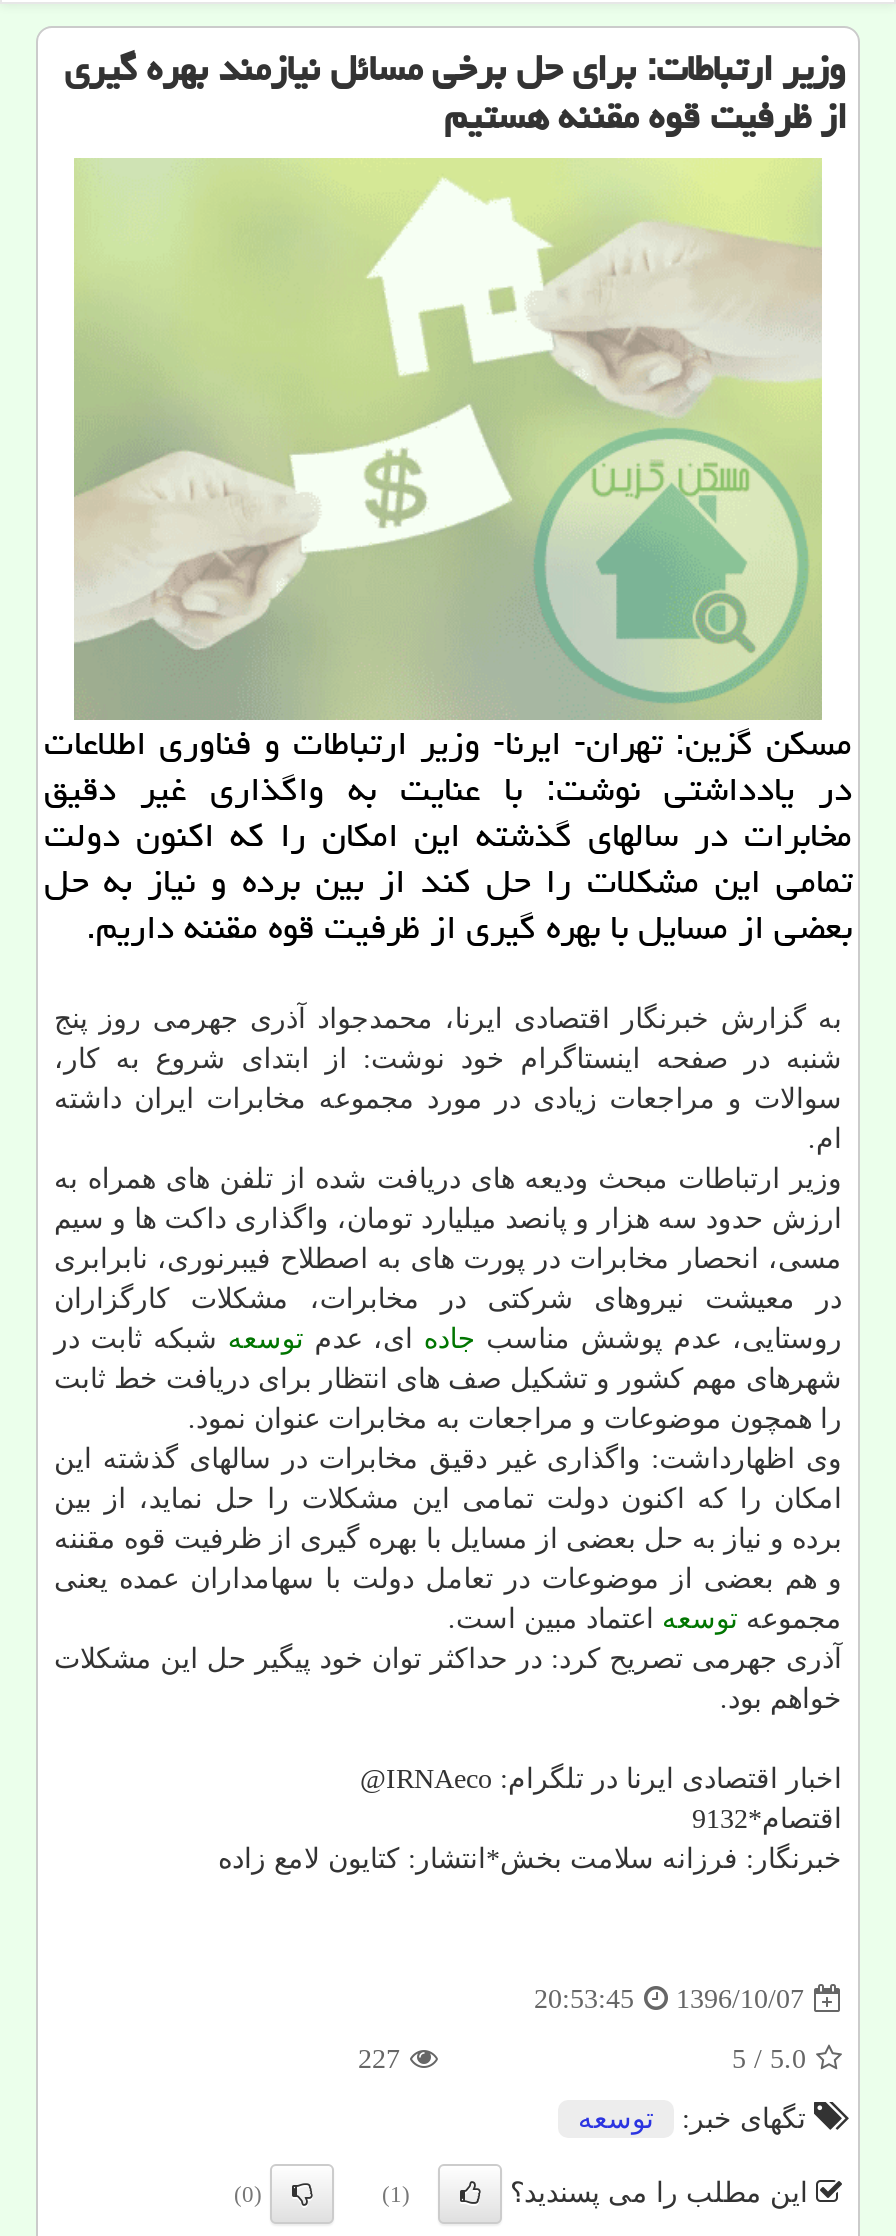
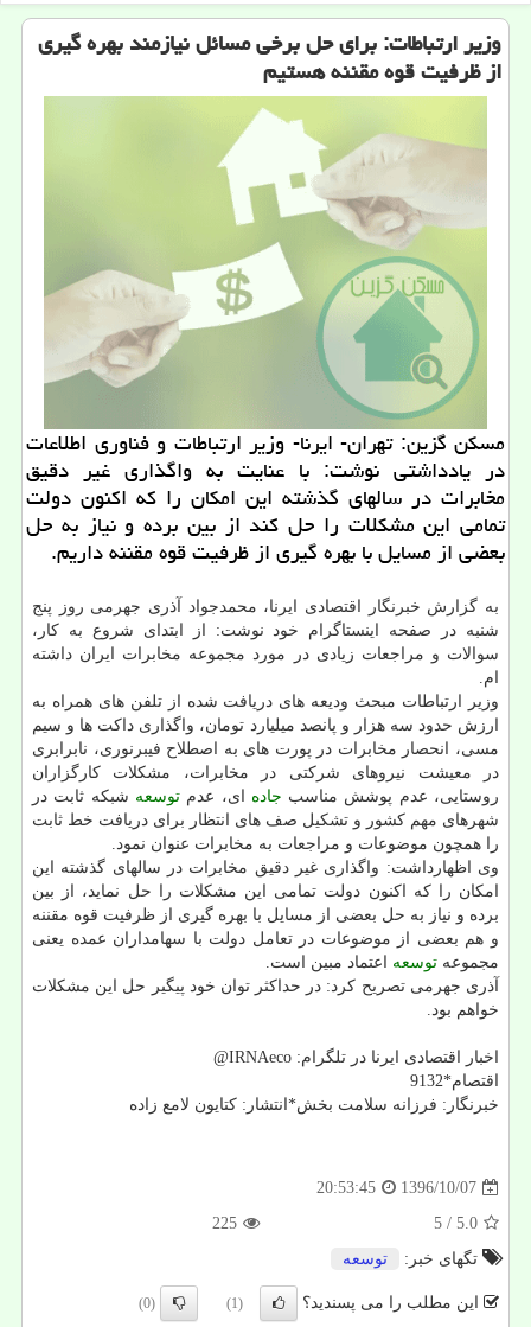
[358,2045,400,2075] 227 -> [212,1215,237,1232] 225

